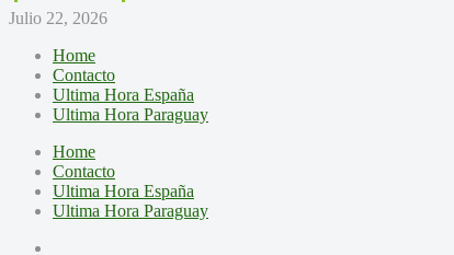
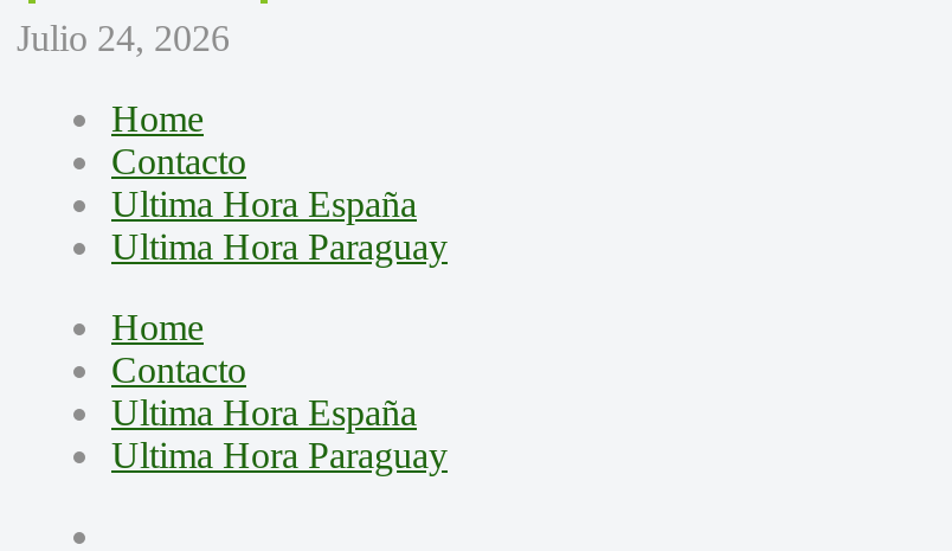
[9,9,107,27] Julio 22, 2026 -> [17,18,230,58] Julio 24, 2026

